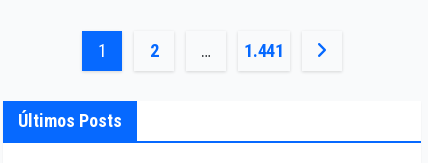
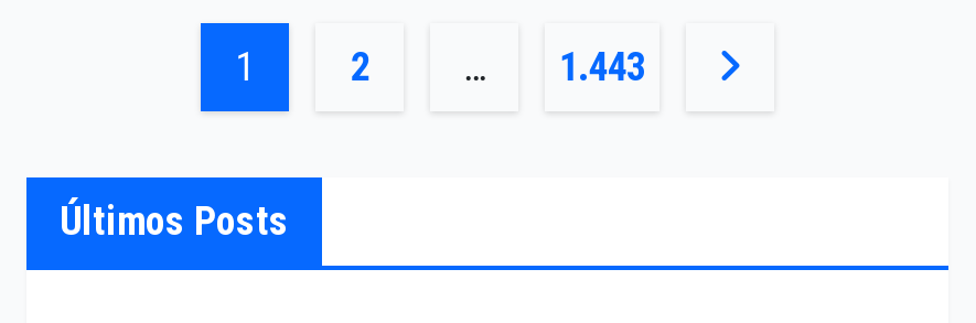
[244,40,284,61] 1.441 -> [559,44,645,90] 1.443

